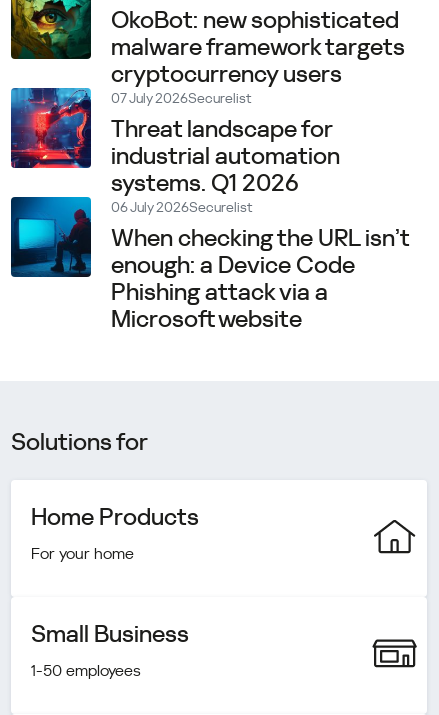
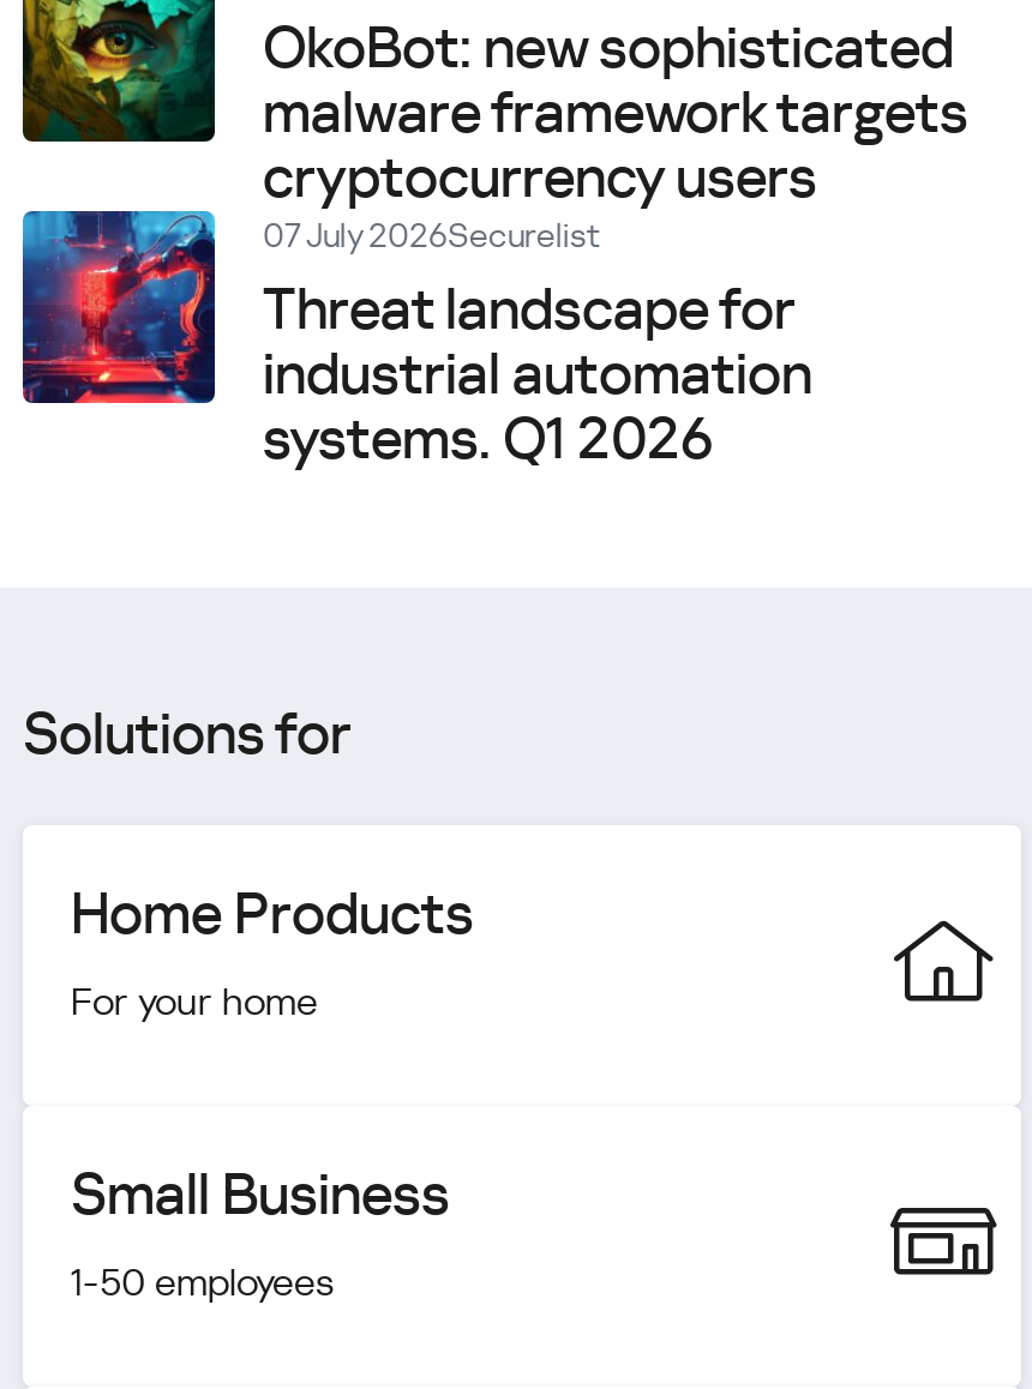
[10,196,409,333] [image] | 06 July 2026Securelist | When checking the URL isn’t | enough: a Device Code | Phishing attack via a | Microsoft website -> none

